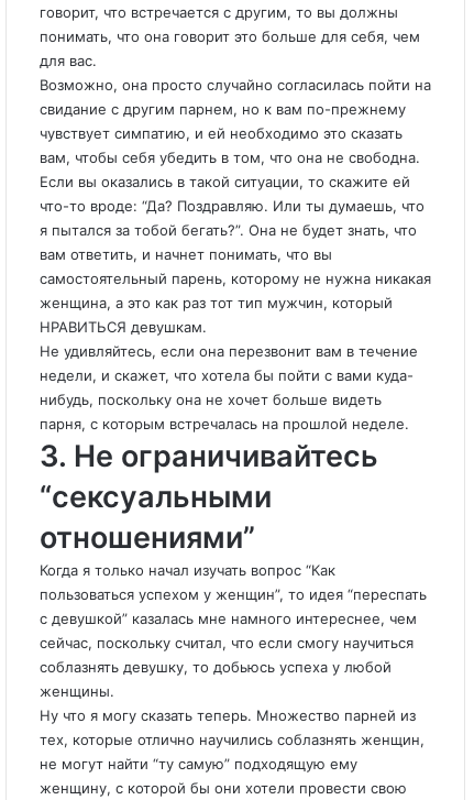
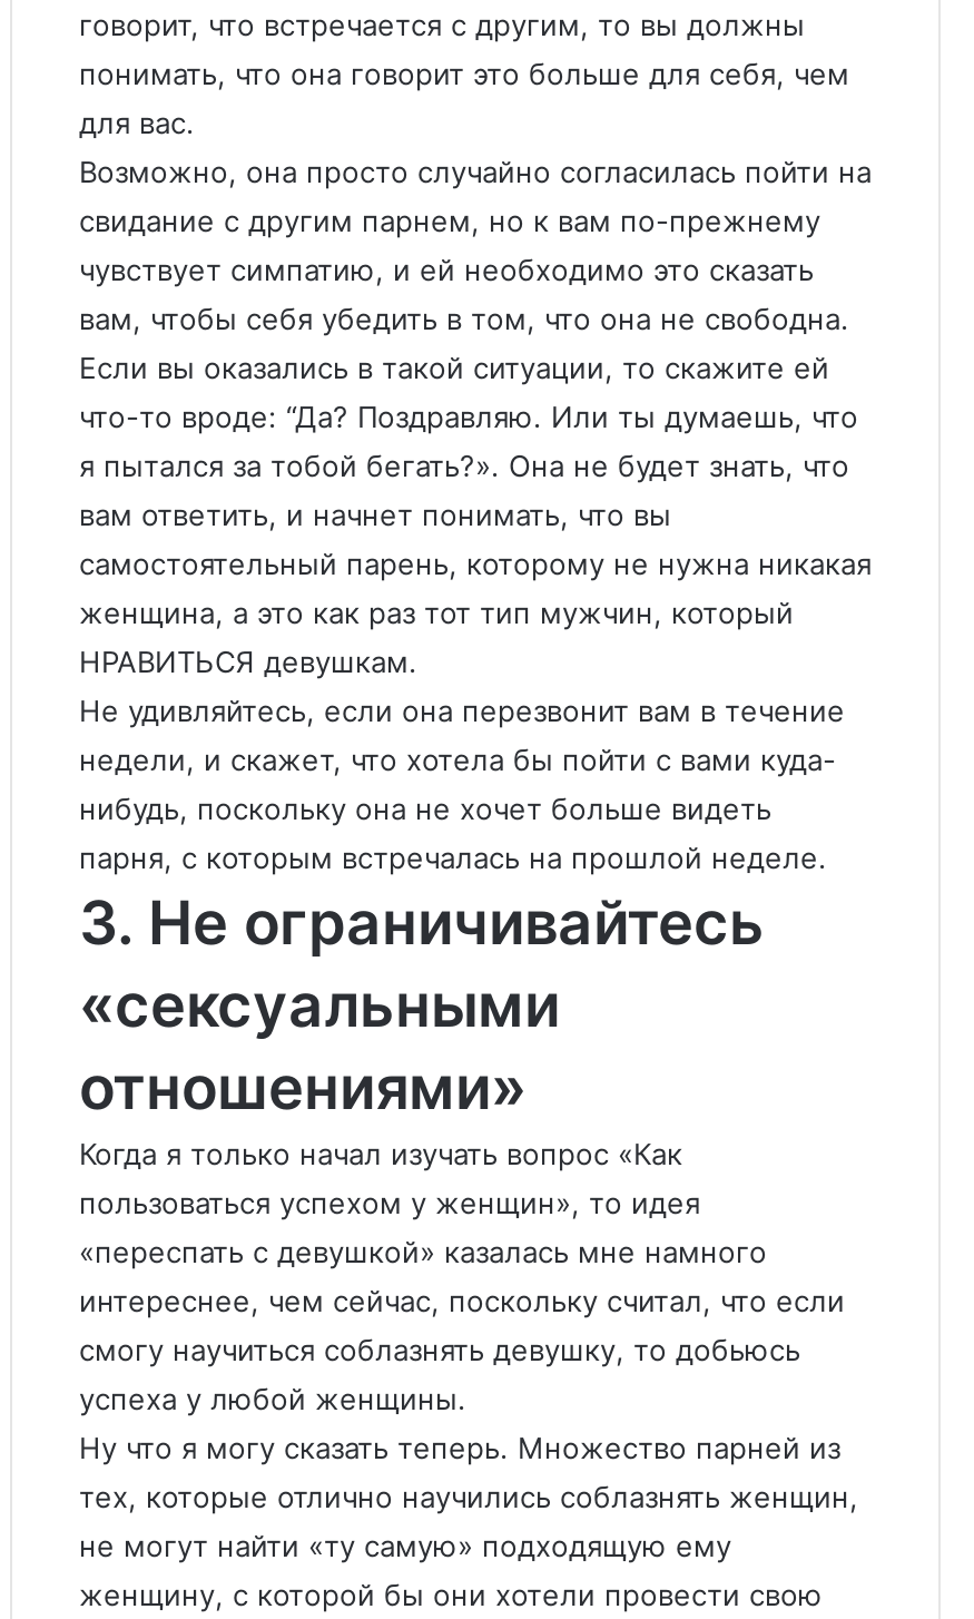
[40,221,417,239] я пытался за тобой бегать?”. Она не будет знать, что -> [79,447,849,483] я пытался за тобой бегать?». Она не будет знать, что
[40,478,427,700] “сексуальными | отношениями” | Когда я только начал изучать вопрос “Как | пользоваться успехом у женщин”, то идея “переспать | с девушкой” казалась мне намного интереснее, чем | сейчас, поскольку считал, что если смогу научиться | соблазнять девушку, то добьюсь успеха у любой | женщины. -> [79,968,845,1416] «сексуальными | отношениями» | Когда я только начал изучать вопрос «Как | пользоваться успехом у женщин», то идея | «переспать с девушкой» казалась мне намного | интереснее, чем сейчас, поскольку считал, что если | смогу научиться соблазнять девушку, то добьюсь | успеха у любой женщины.
[40,755,357,772] не могут найти “ту самую” подходящую ему -> [79,1527,731,1563] не могут найти «ту самую» подходящую ему

